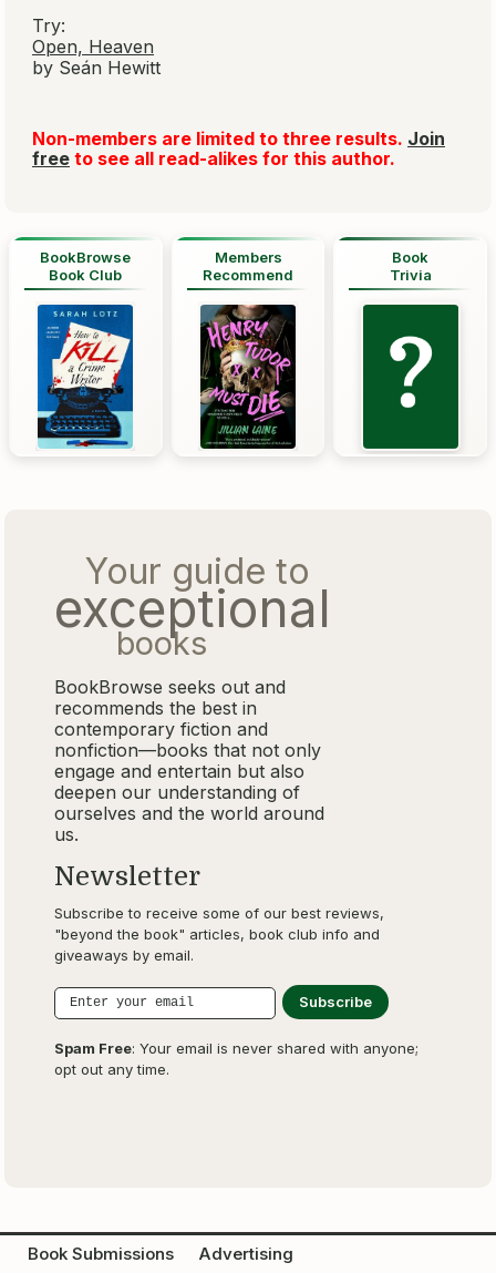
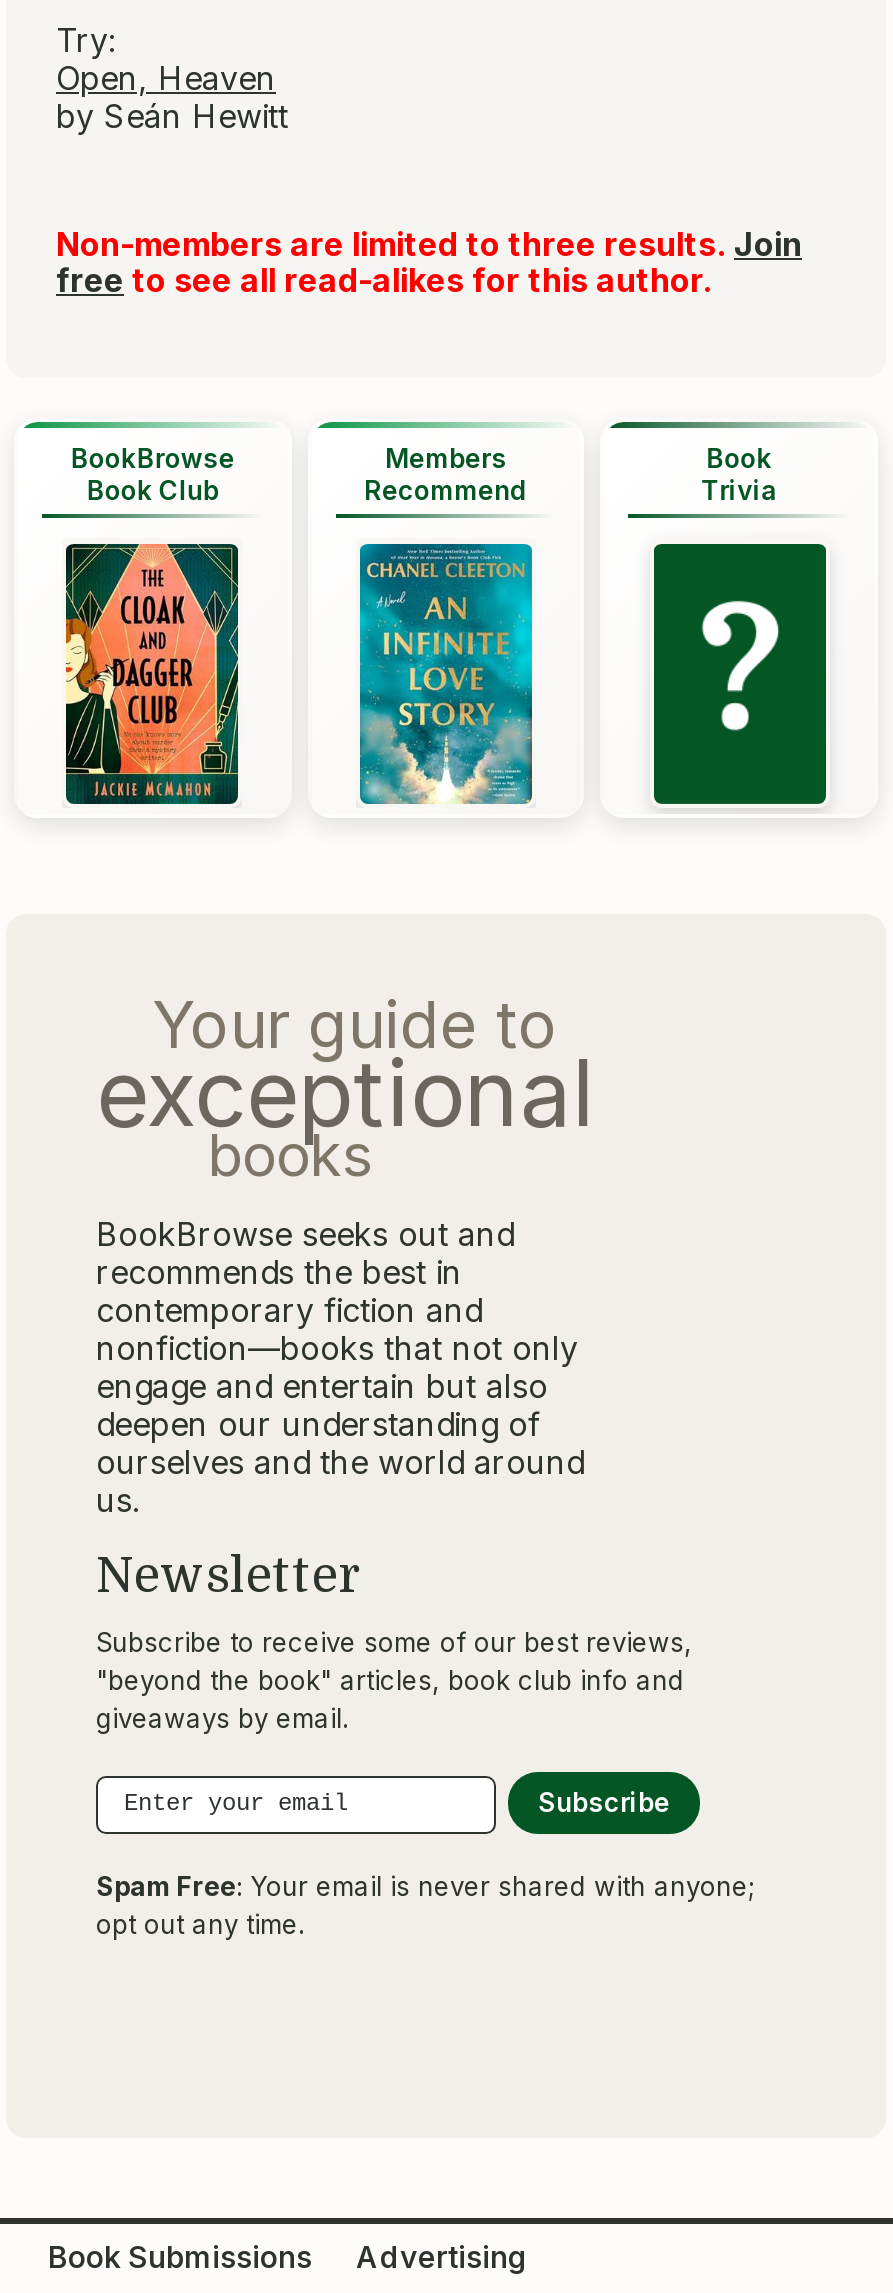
[37,304,134,449] [image] -> [64,542,240,806] [image]
[199,304,297,450] [image] -> [358,542,534,806] [image]

